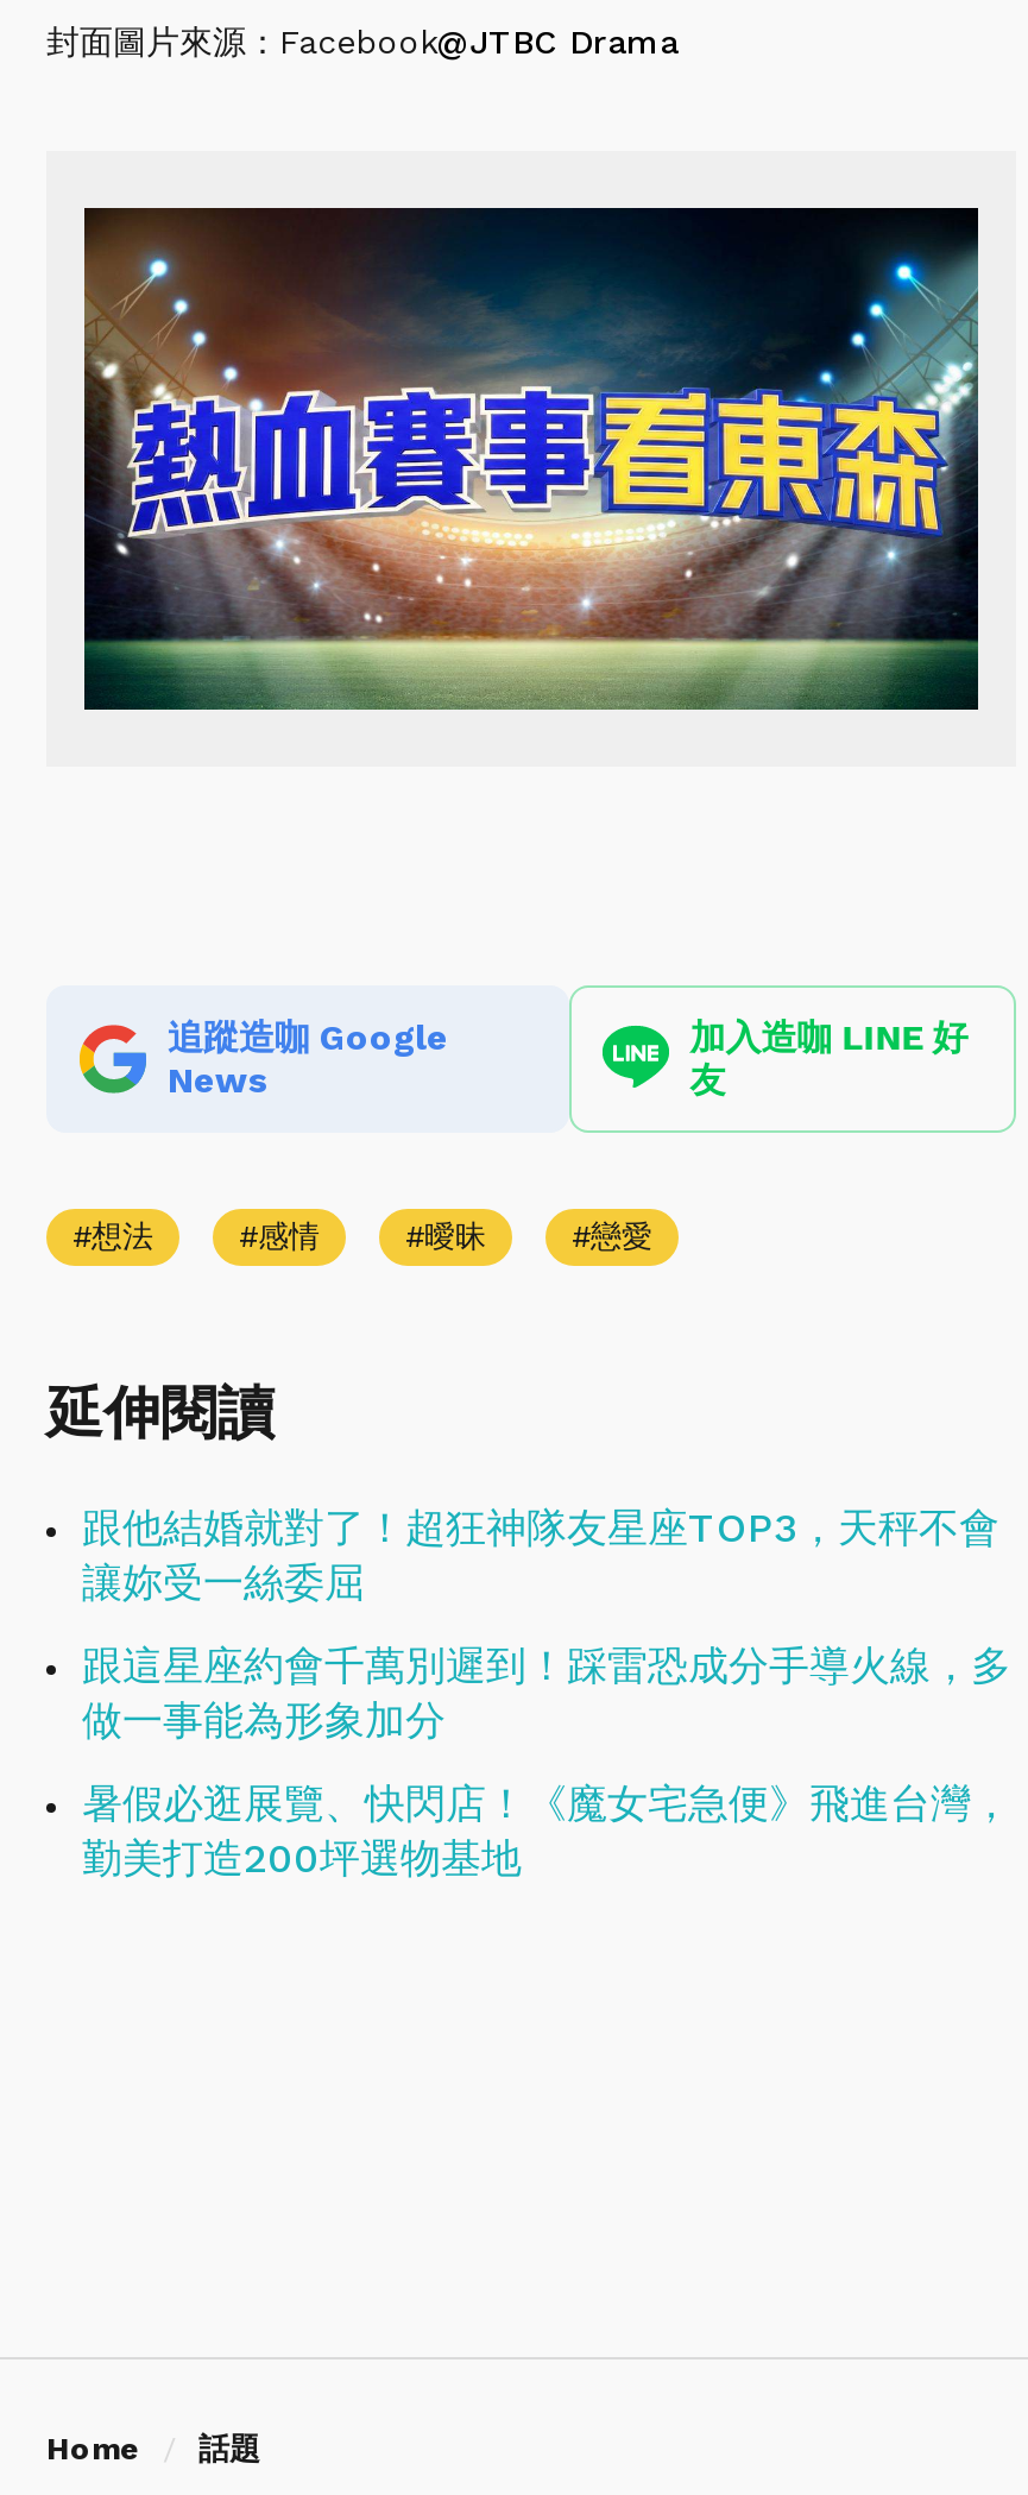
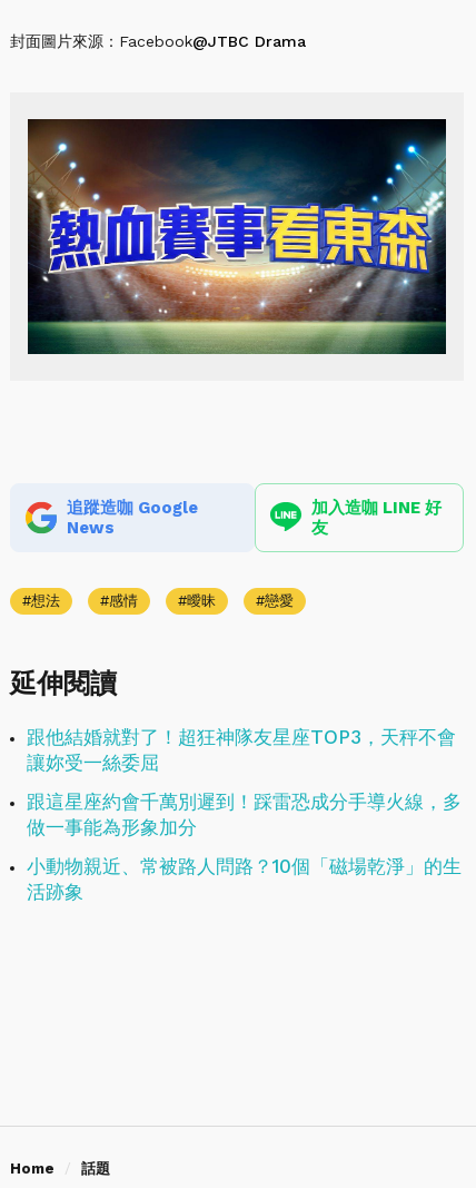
[82,1780,1011,1882] 暑假必逛展覽、快閃店！《魔女宅急便》飛進台灣， | 勤美打造200坪選物基地 -> [27,855,462,903] 小動物親近、常被路人問路？10個「磁場乾淨」的生 | 活跡象

